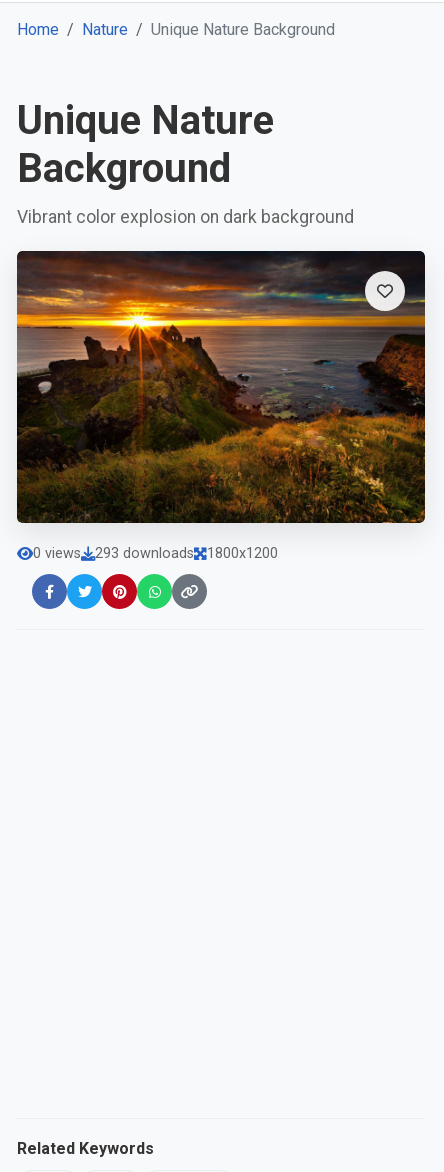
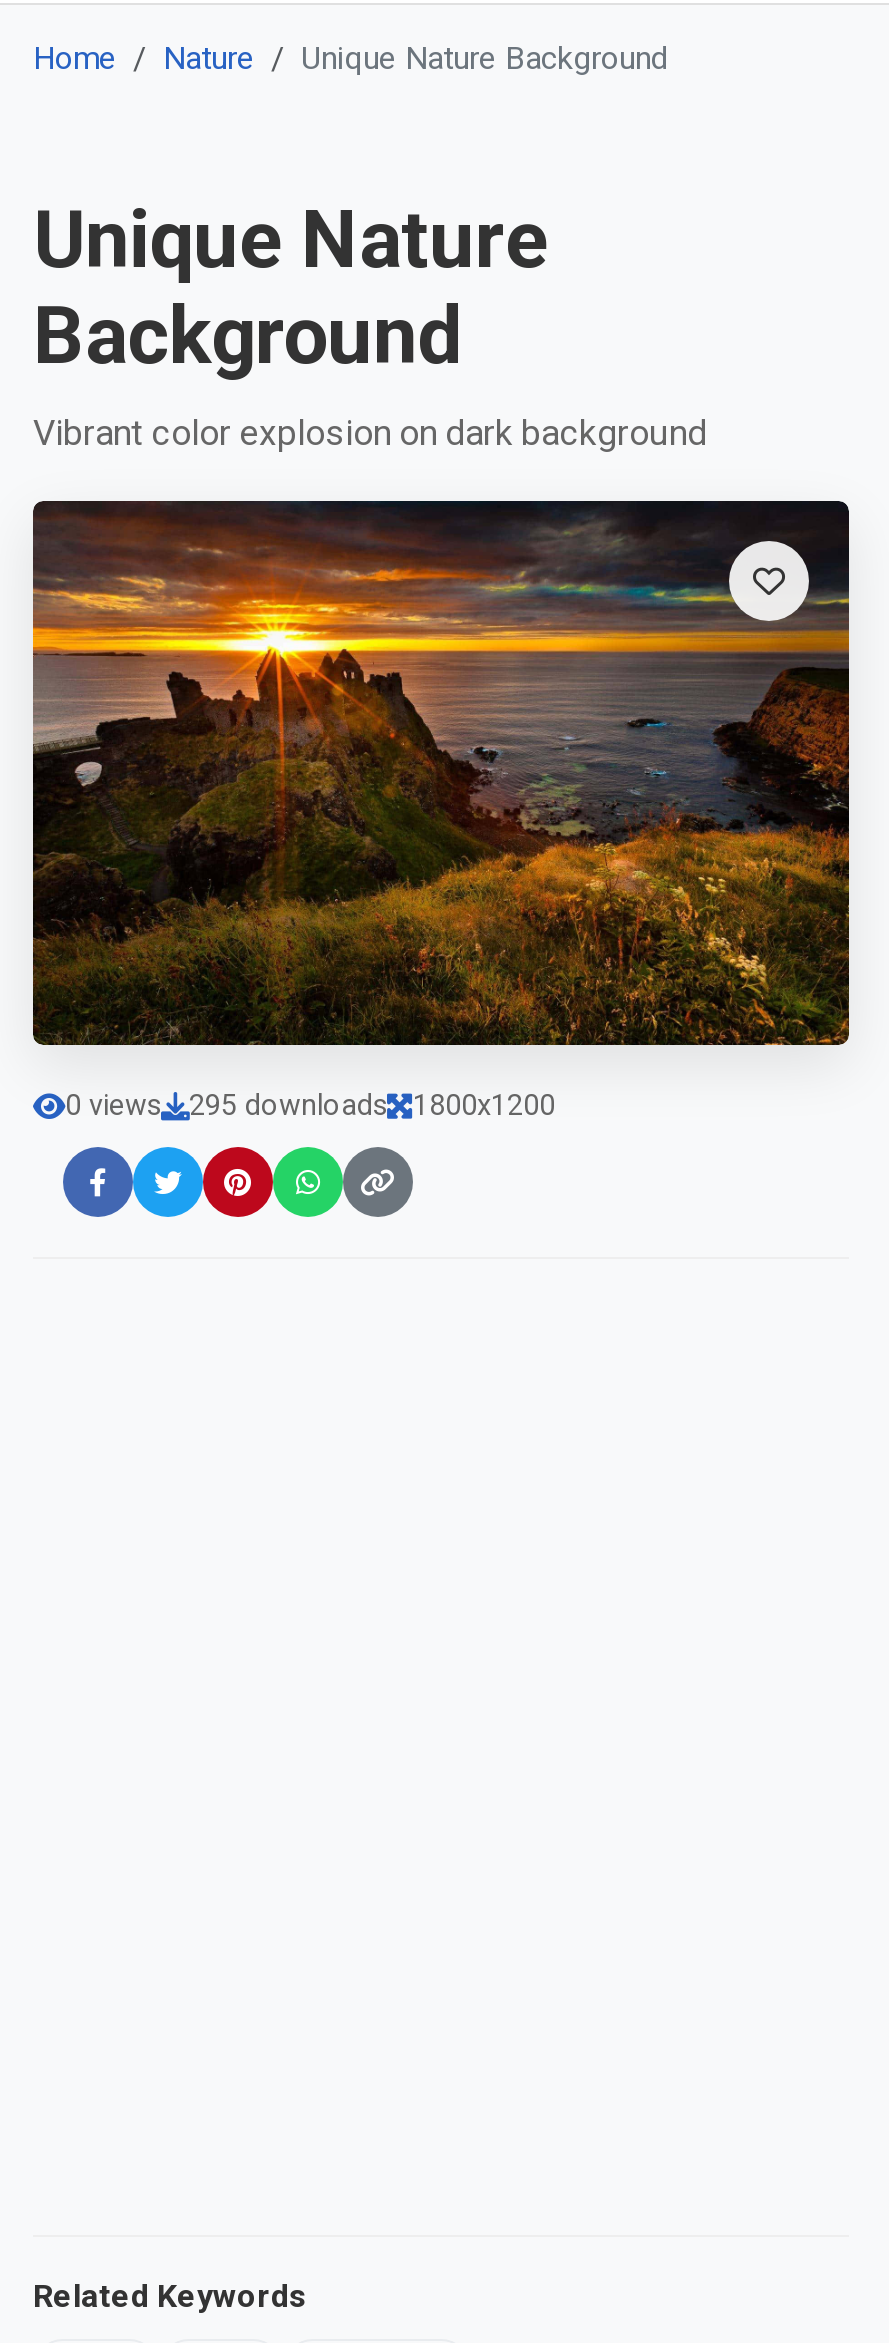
[33,545,278,562] 0 views 293 downloads 1800x1200 -> [65,1089,555,1123] 0 views 295 downloads 1800x1200

